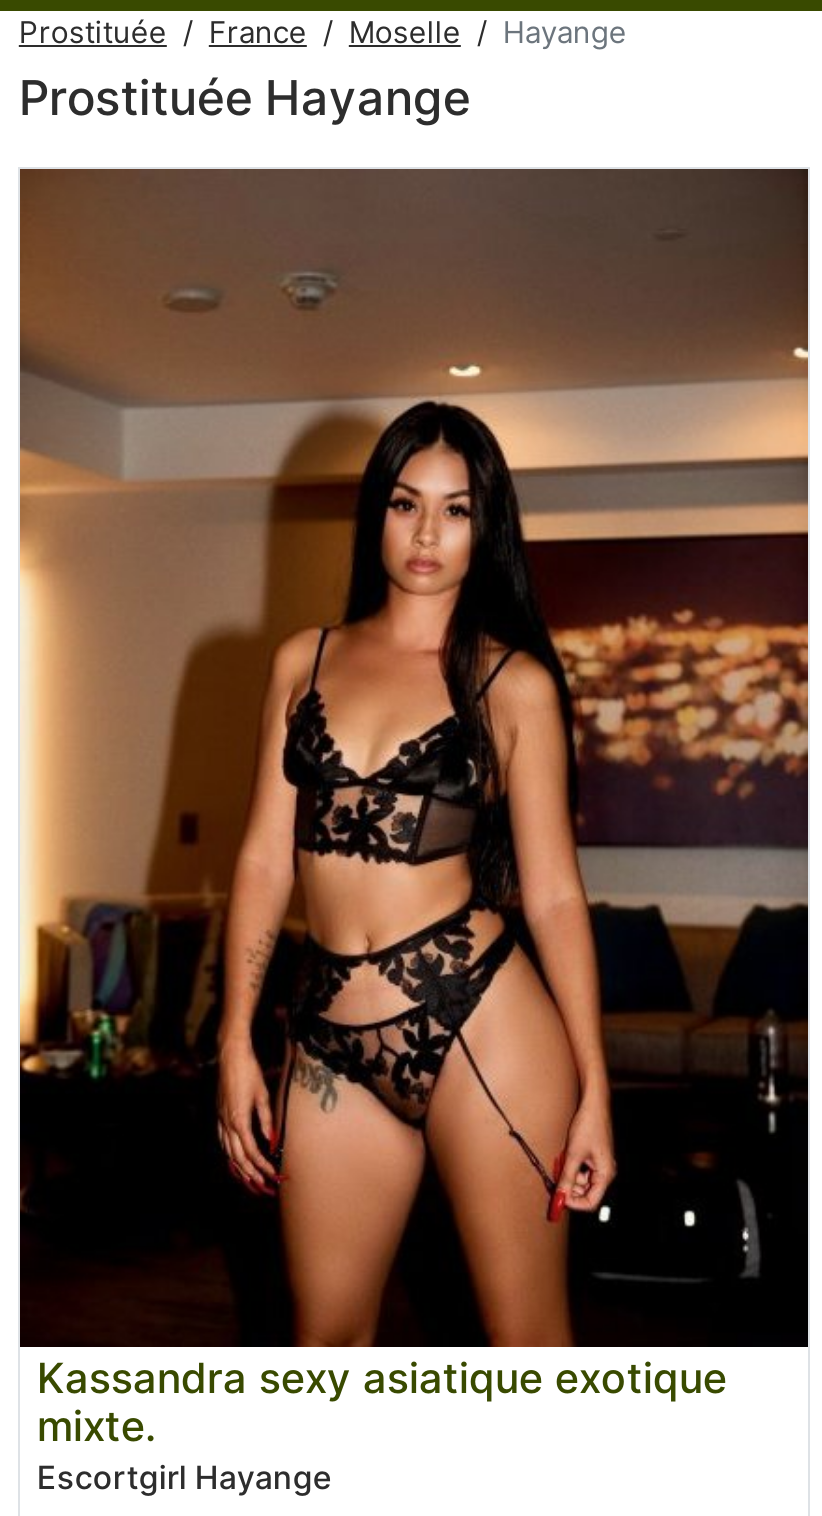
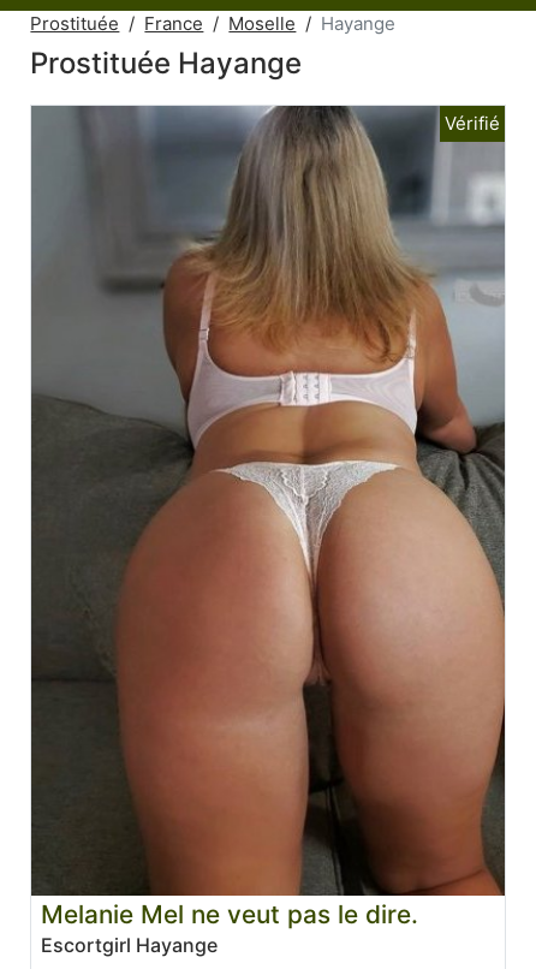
[18,169,810,1451] [image] | Kassandra sexy asiatique exotique | mixte. -> [30,106,506,930] [image] | Melanie Mel ne veut pas le dire.

